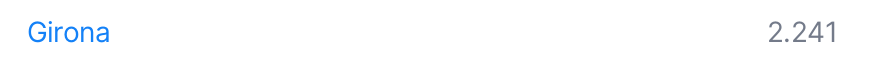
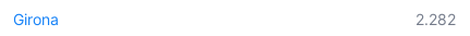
[767,13,839,47] 2.241 -> [415,9,456,28] 2.282

